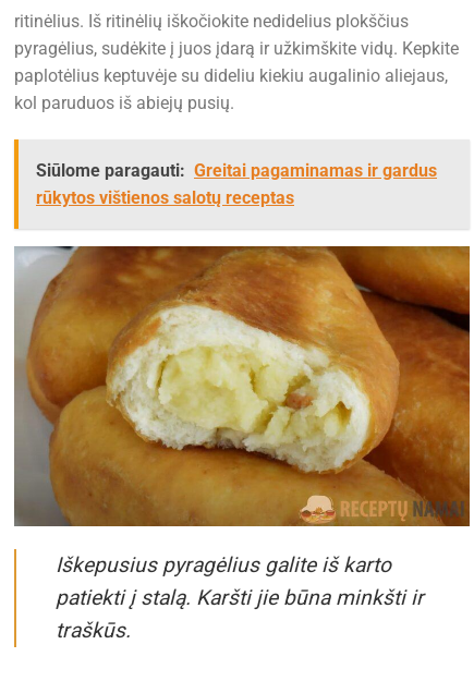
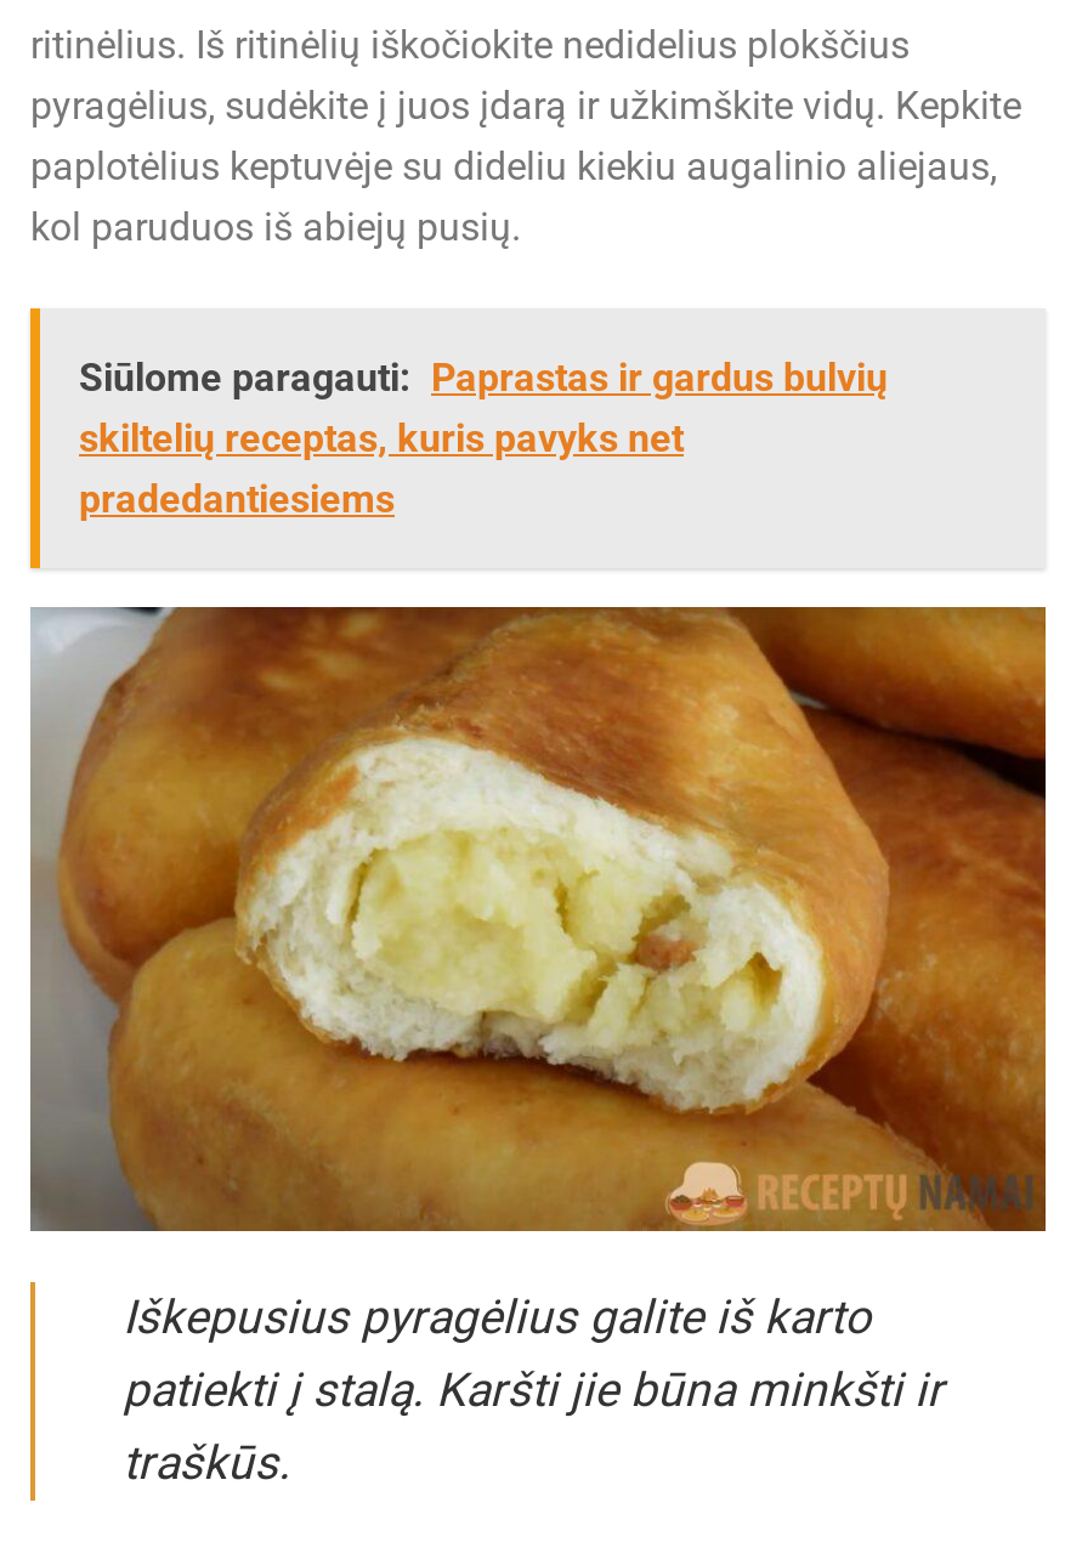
[36,160,437,208] Siūlome paragauti: Greitai pagaminamas ir gardus | rūkytos vištienos salotų receptas -> [79,355,888,522] Siūlome paragauti: Paprastas ir gardus bulvių | skiltelių receptas, kuris pavyks net | pradedantiesiems

